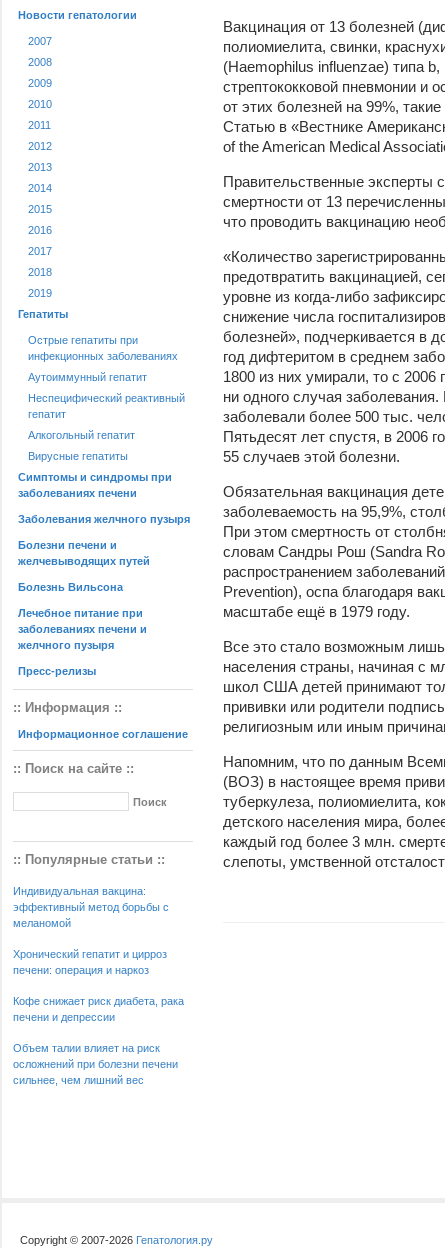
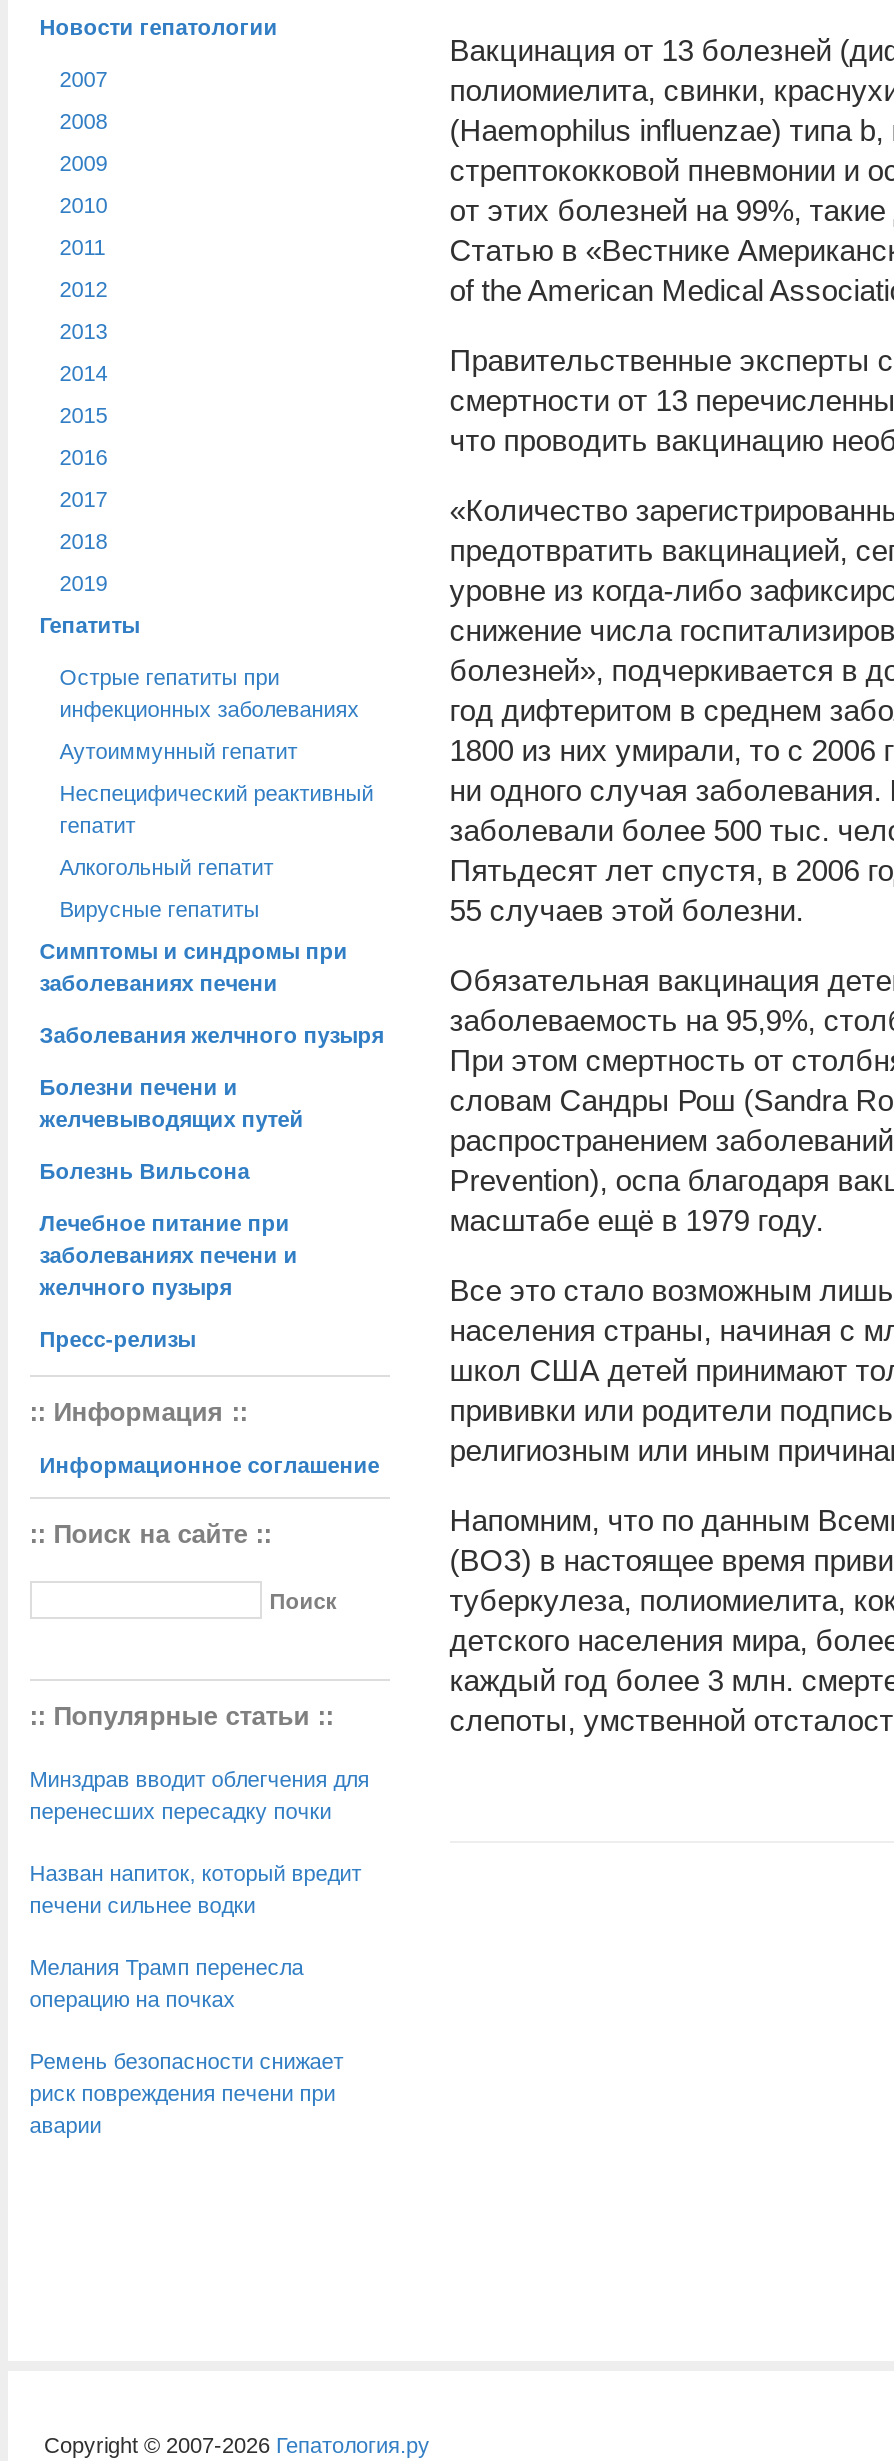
[13,885,169,929] Индивидуальная вакцина: | эффективный метод борьбы с | меланомой -> [30,1767,370,1823] Минздрав вводит облегчения для | перенесших пересадку почки
[13,948,167,976] Хронический гепатит и цирроз | печени: операция и наркоз -> [30,1861,362,1917] Назван напиток, который вредит | печени сильнее водки
[13,995,184,1023] Кофе снижает риск диабета, рака | печени и депрессии -> [30,1955,304,2011] Мелания Трамп перенесла | операцию на почках
[13,1042,178,1086] Объем талии влияет на риск | осложнений при болезни печени | сильнее, чем лишний вес -> [30,2049,344,2137] Ремень безопасности снижает | риск повреждения печени при | аварии

